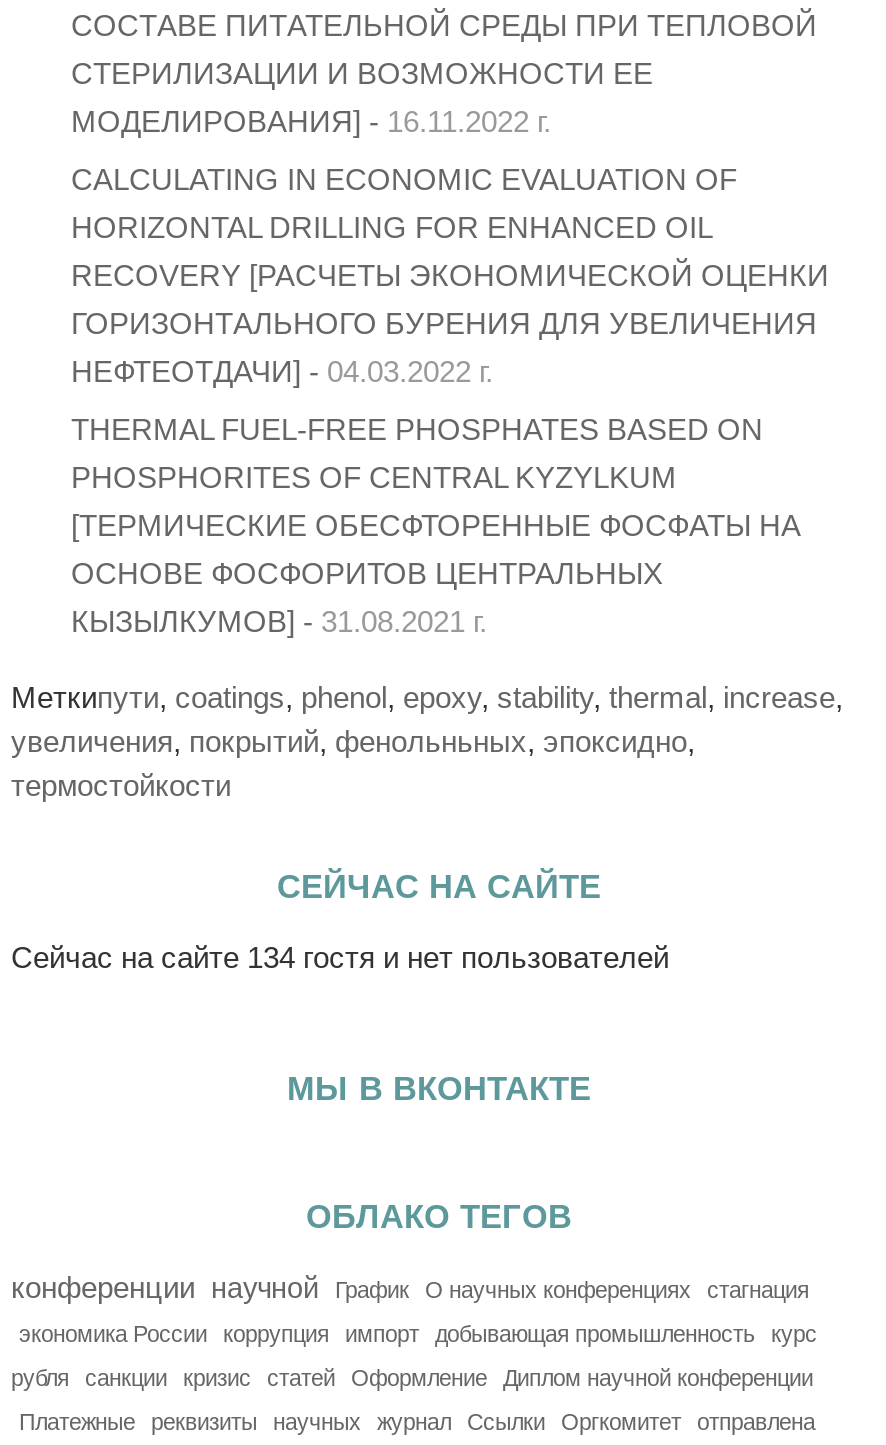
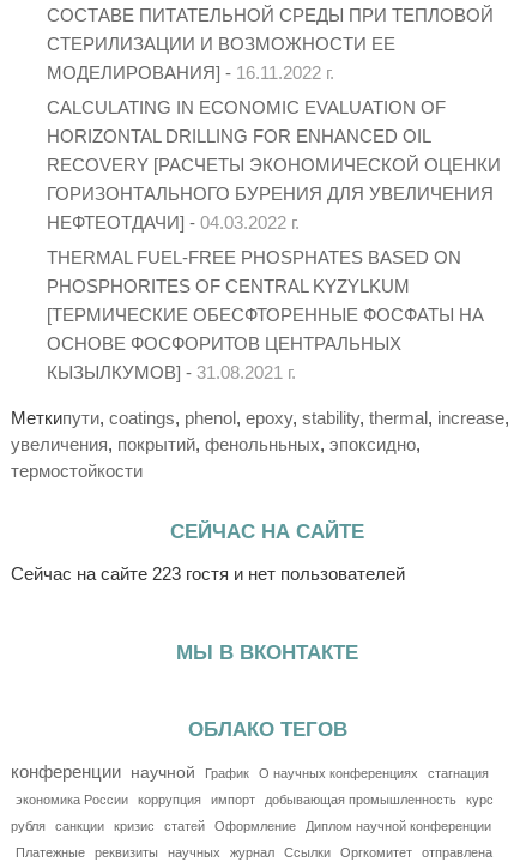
[11,939,669,973] Сейчас на сайте 134 гостя и нет пользователей -> [11,563,405,584] Сейчас на сайте 223 гостя и нет пользователей

